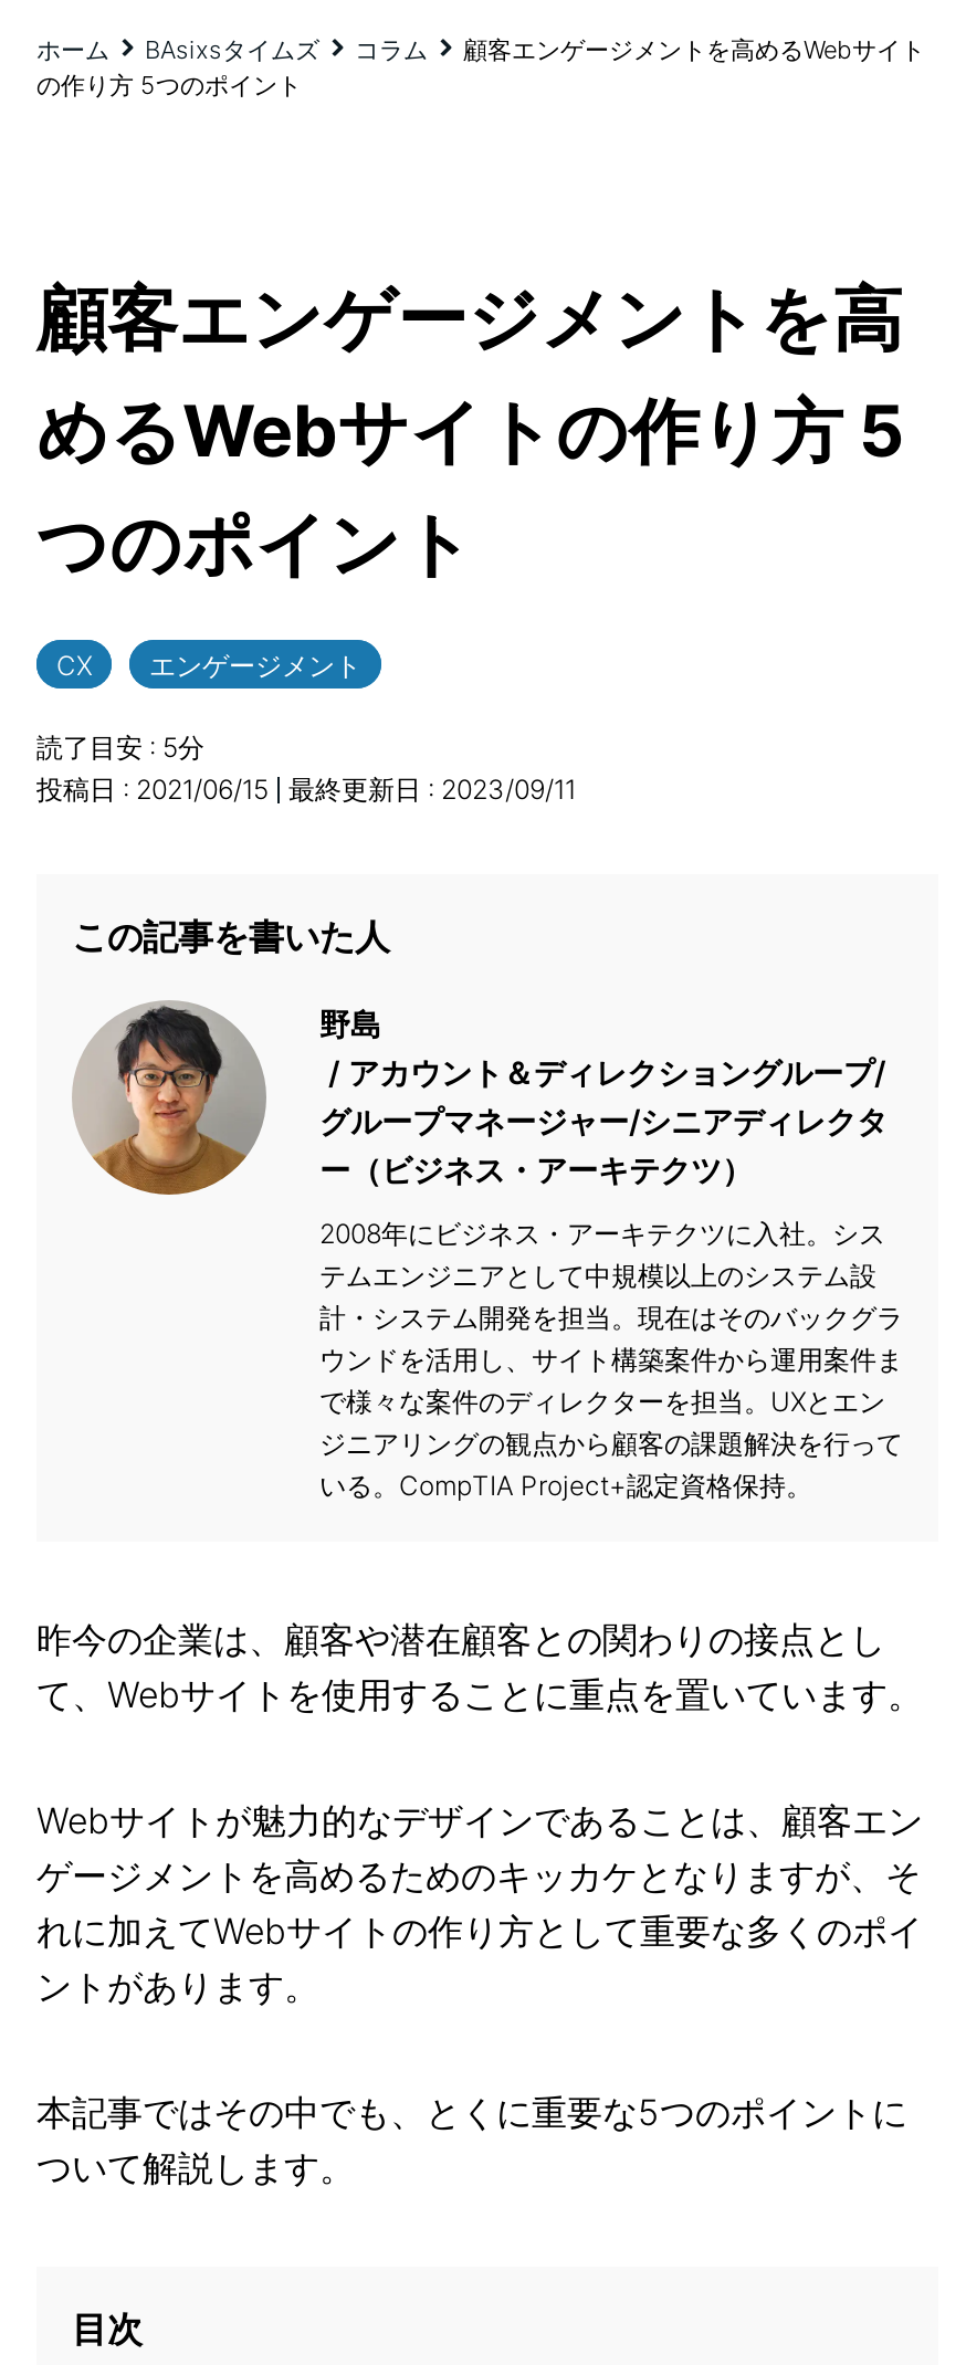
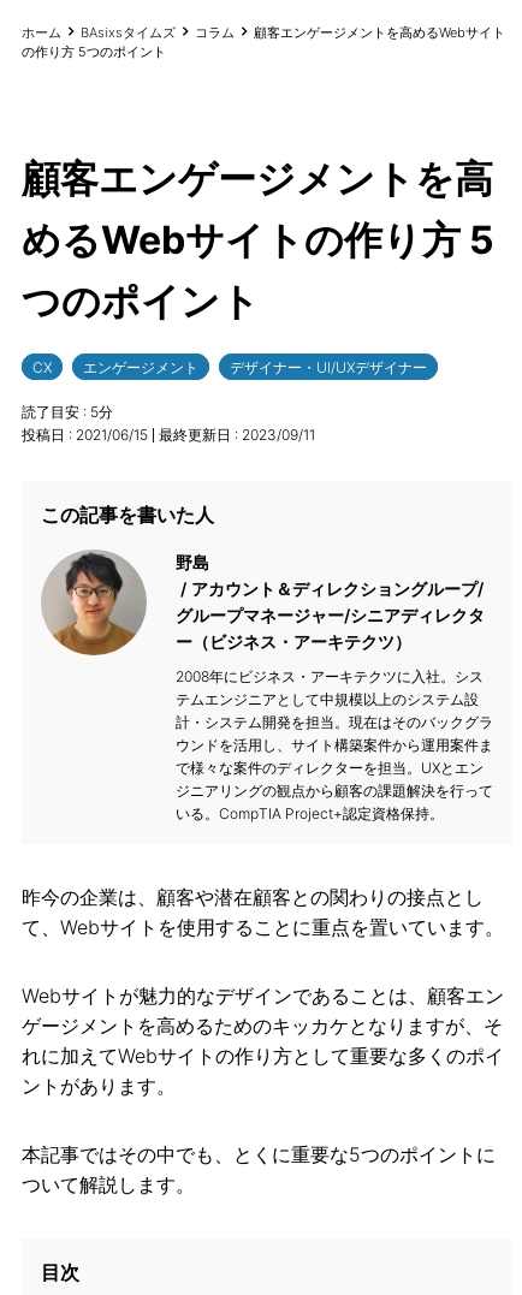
none -> [230,358,427,376] デザイナー・UI/UXデザイナー

